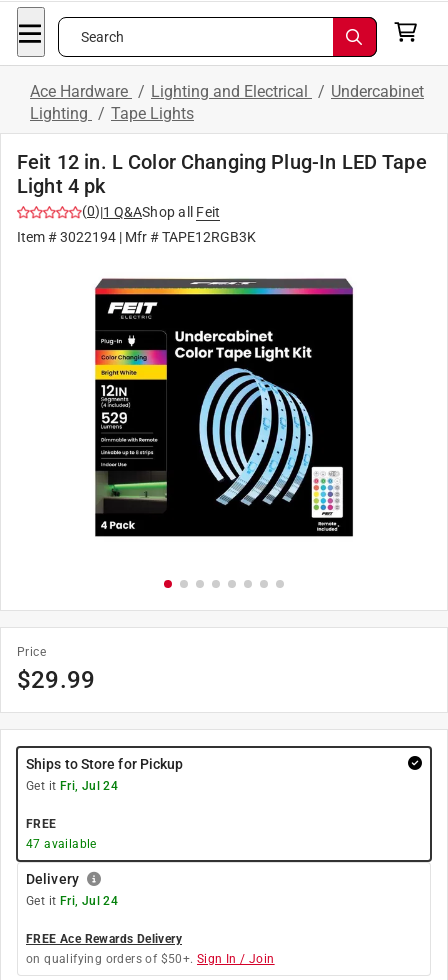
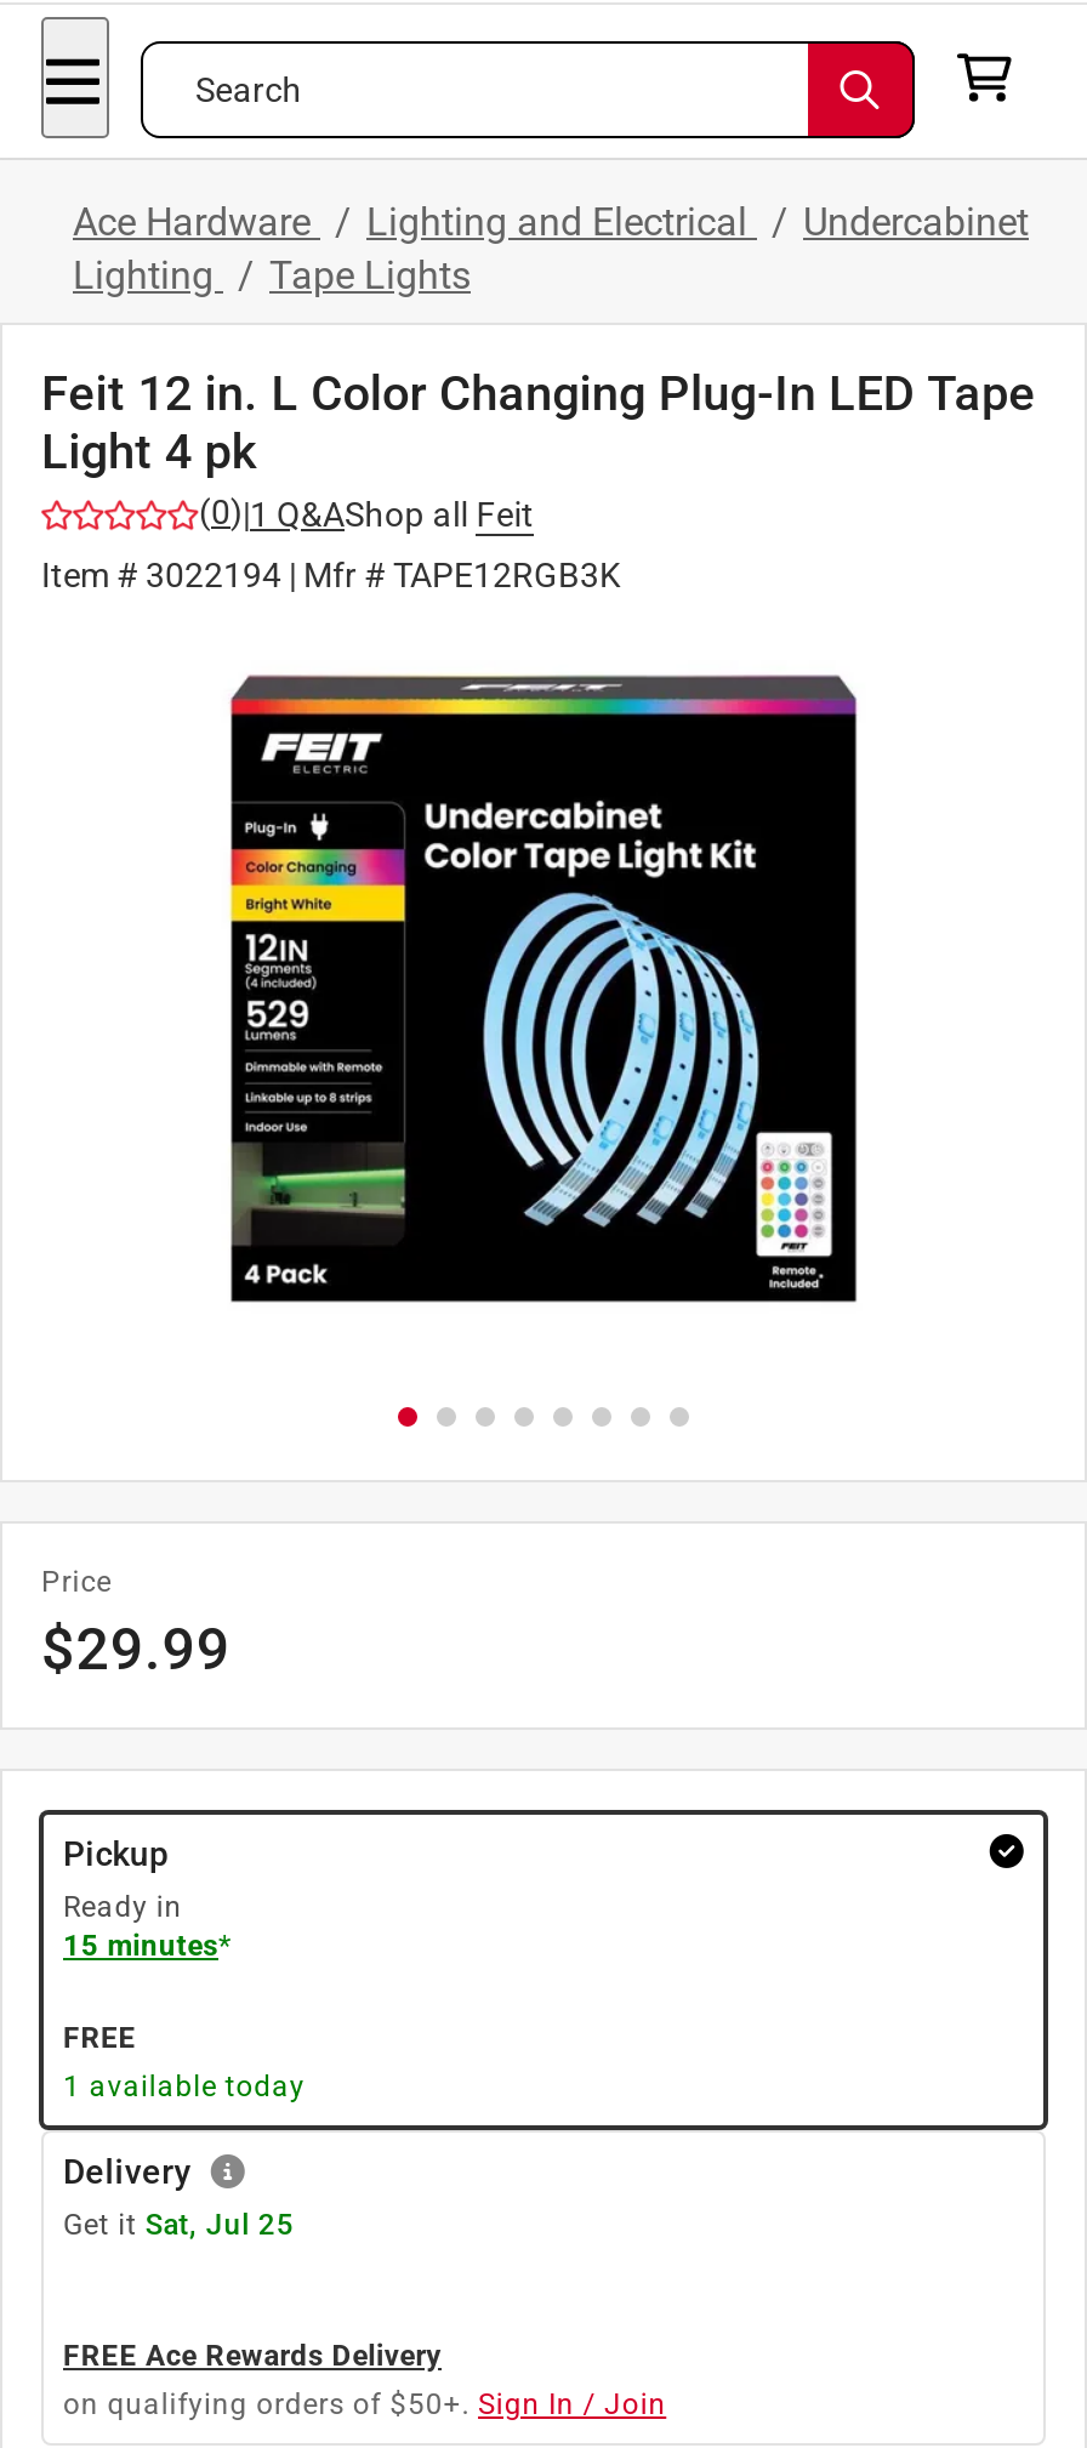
[26,756,183,793] Ships to Store for Pickup | Get it Fri, Jul 24 -> [63,1834,231,1963] Pickup | Ready in | 15 minutes*
[26,837,97,851] 47 available -> [63,2070,305,2103] 1 available today
[26,894,118,908] Get it Fri, Jul 24 -> [63,2208,294,2242] Get it Sat, Jul 25

